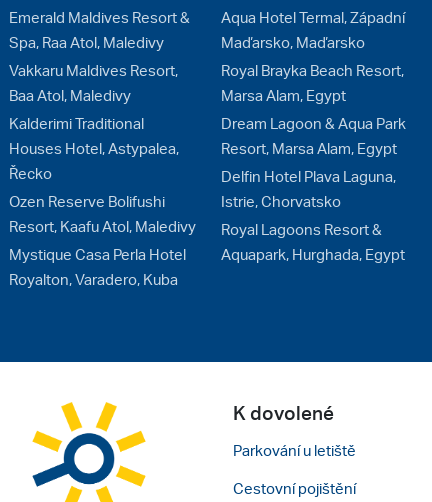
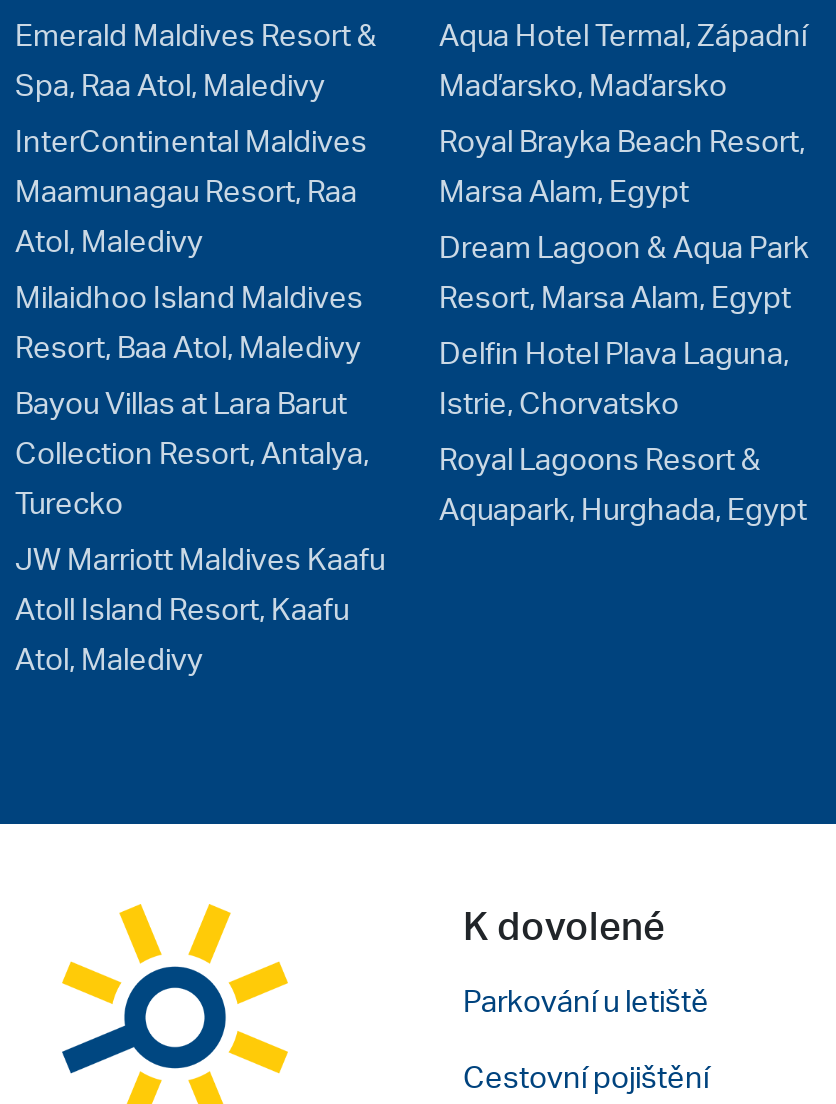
[9,60,196,289] Vakkaru Maldives Resort, | Baa Atol, Maledivy | Kalderimi Traditional | Houses Hotel, Astypalea, | Řecko | Ozen Reserve Bolifushi | Resort, Kaafu Atol, Maledivy | Mystique Casa Perla Hotel | Royalton, Varadero, Kuba -> [15,120,385,678] InterContinental Maldives | Maamunagau Resort, Raa | Atol, Maledivy | Milaidhoo Island Maldives | Resort, Baa Atol, Maledivy | Bayou Villas at Lara Barut | Collection Resort, Antalya, | Turecko | JW Marriott Maldives Kaafu | Atoll Island Resort, Kaafu | Atol, Maledivy

